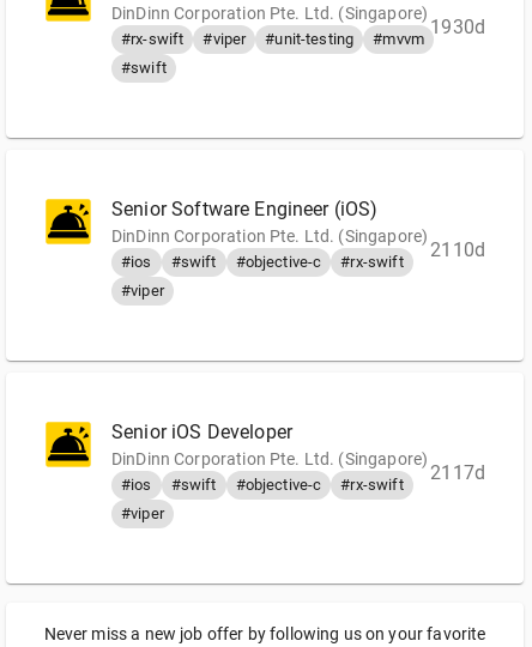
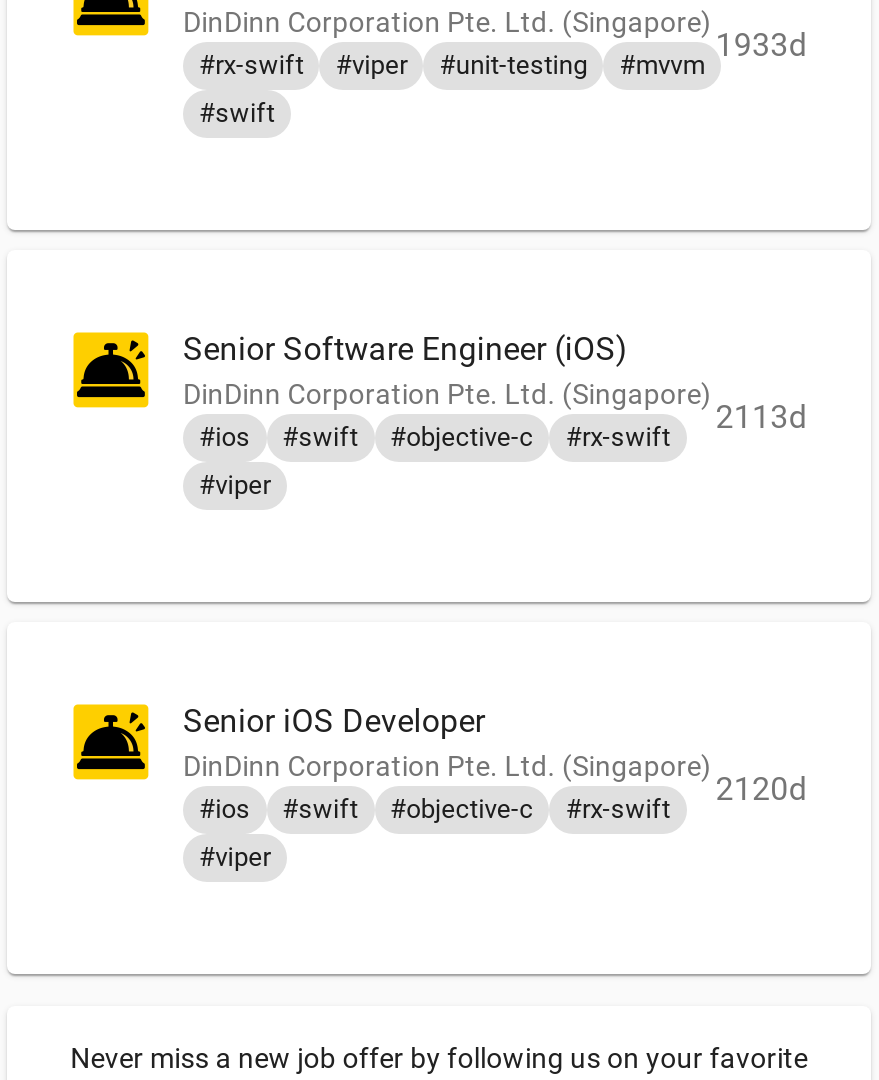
[430,16,485,38] 1930d -> [715,26,807,64] 1933d
[430,238,485,261] 2110d -> [715,398,807,436] 2113d
[430,461,485,484] 2117d -> [715,770,807,808] 2120d

